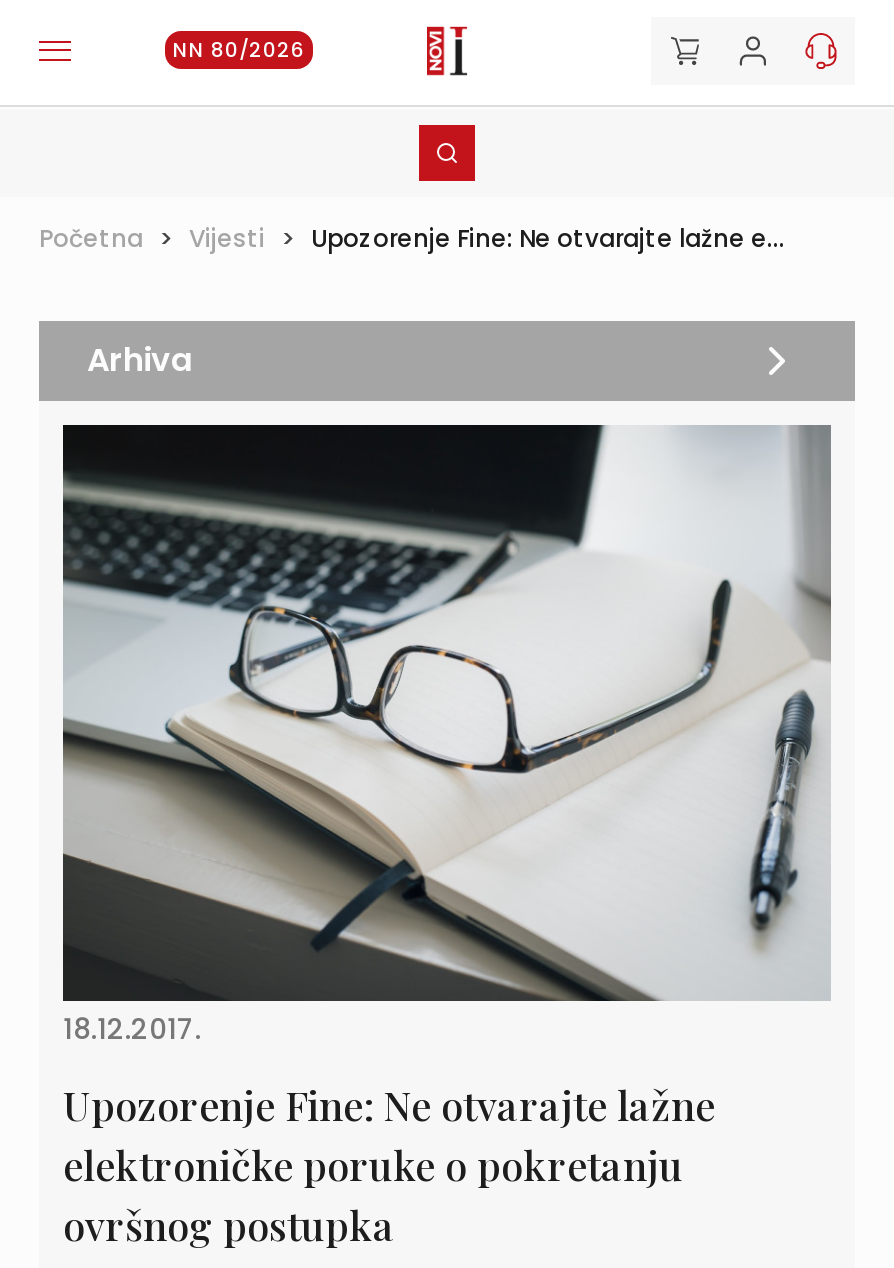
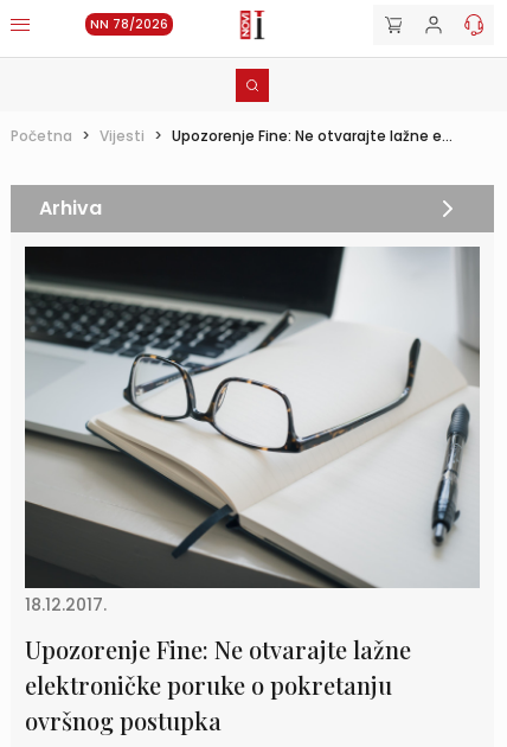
[173,35,305,65] NN 80/2026 -> [90,15,168,33] NN 78/2026

